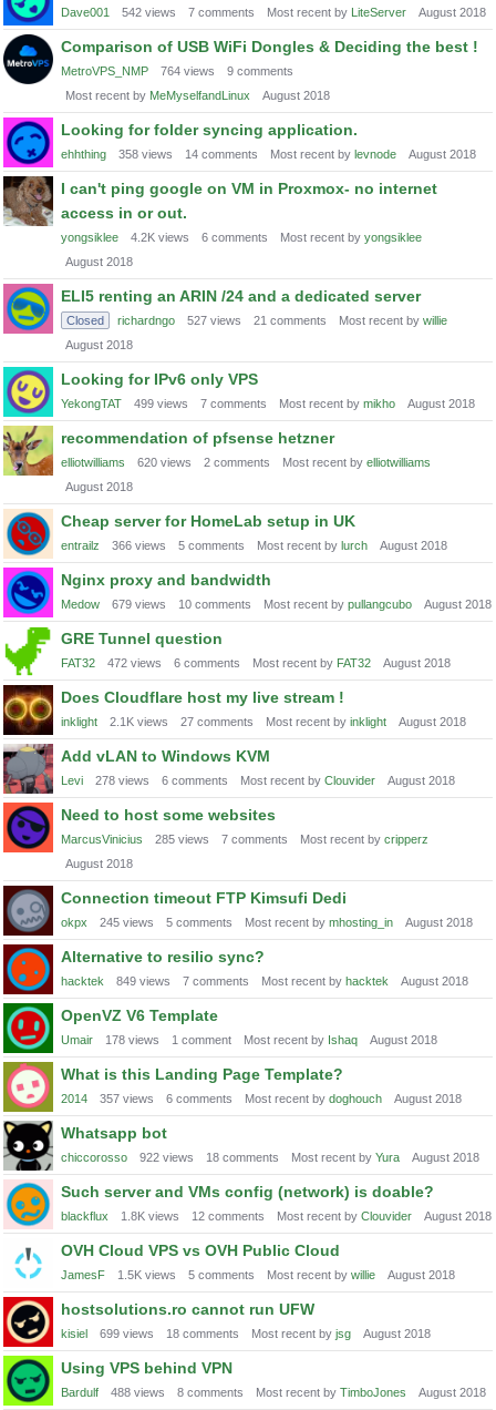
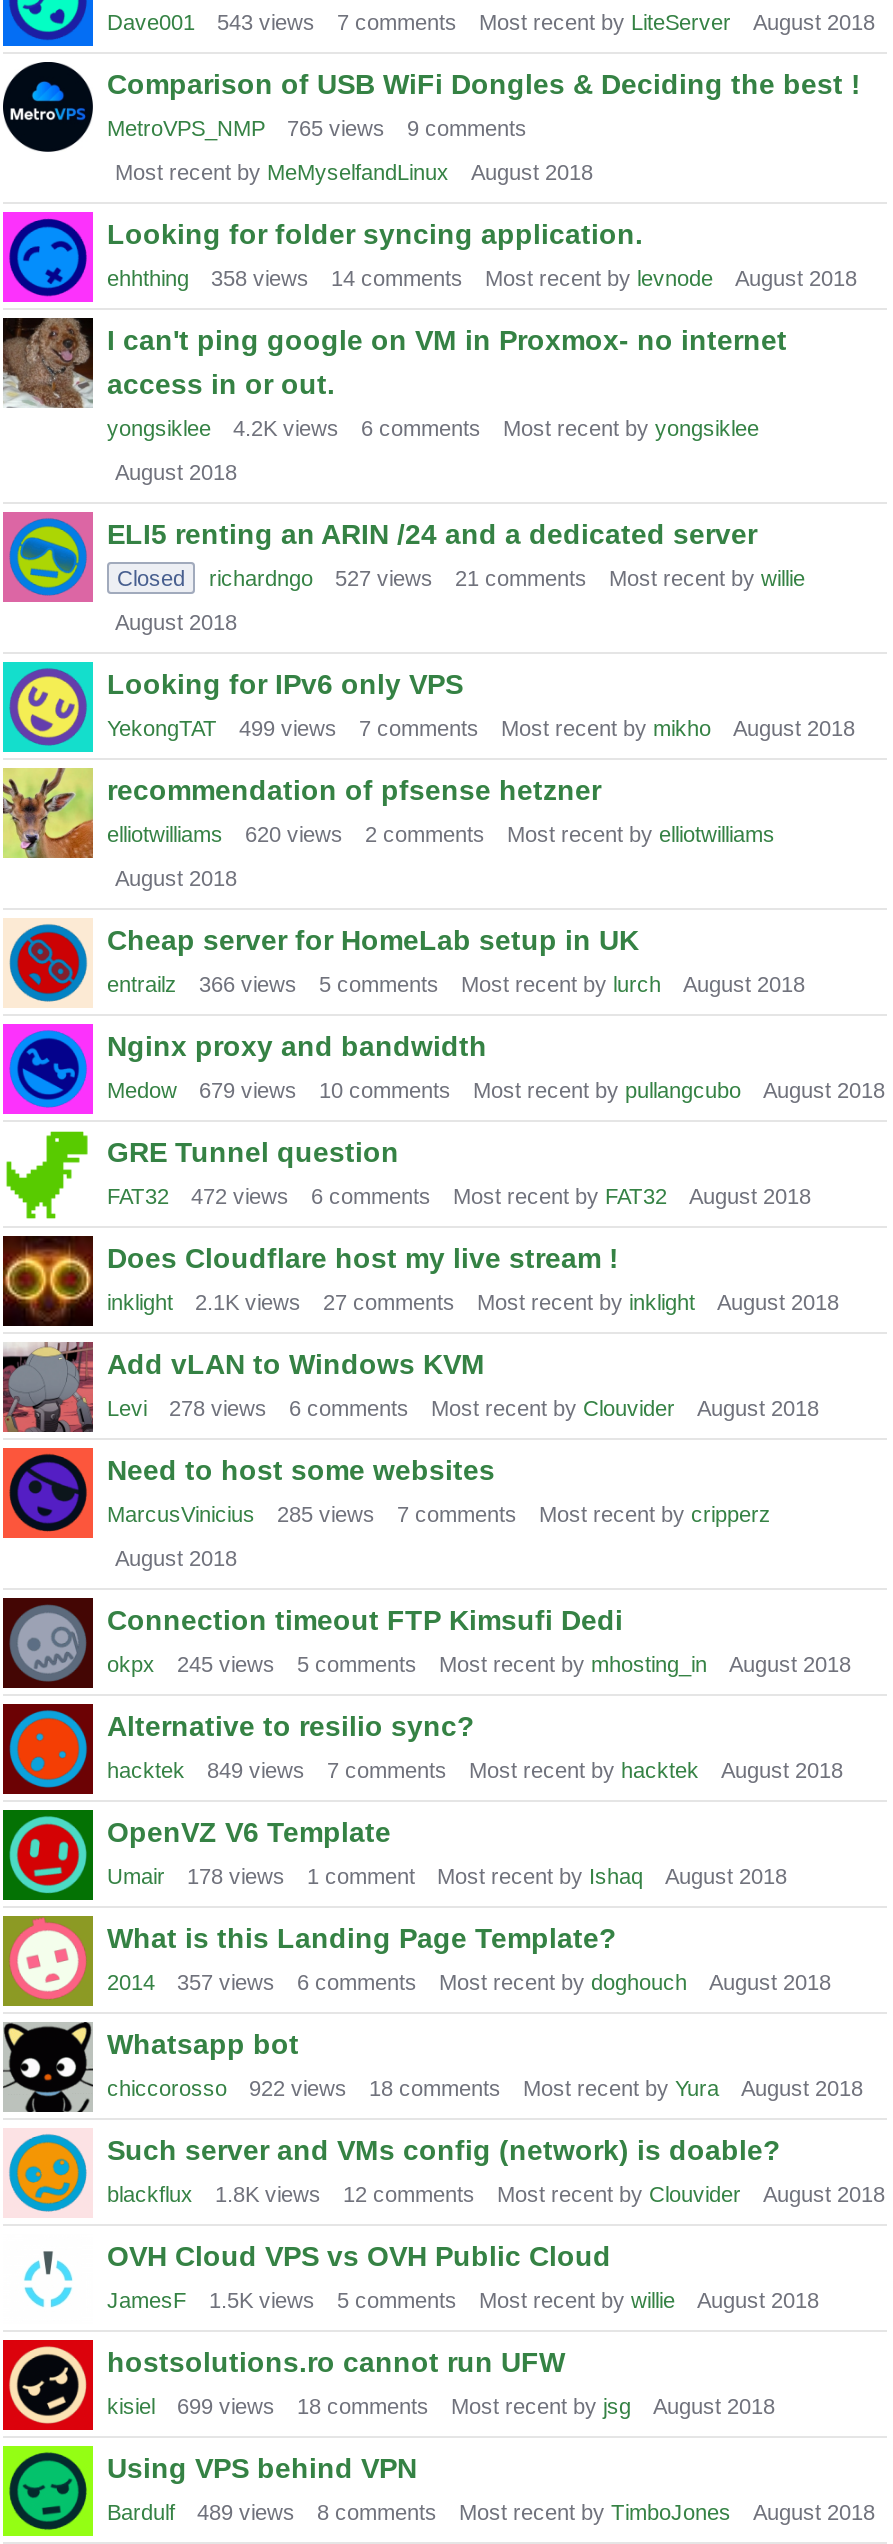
[61,6,486,19] Dave001 542 views 7 comments Most recent by LiteServer August 2018 -> [107,10,875,34] Dave001 543 views 7 comments Most recent by LiteServer August 2018
[61,64,293,78] MetroVPS_NMP 764 views 9 comments -> [107,116,527,140] MetroVPS_NMP 765 views 9 comments
[61,1386,486,1399] Bardulf 488 views 8 comments Most recent by TimboJones August 2018 -> [107,2500,875,2524] Bardulf 489 views 8 comments Most recent by TimboJones August 2018

